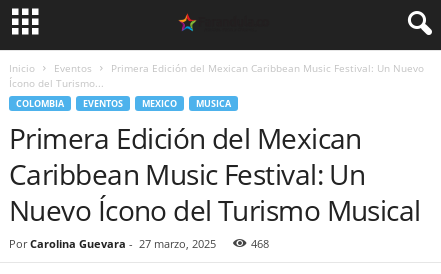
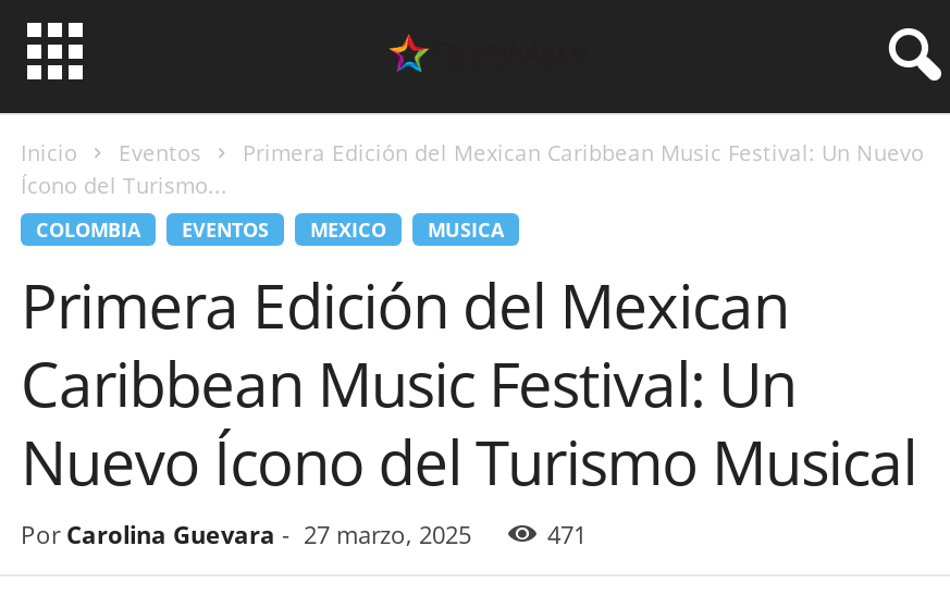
[251,236,269,251] 468 -> [547,518,587,550] 471

